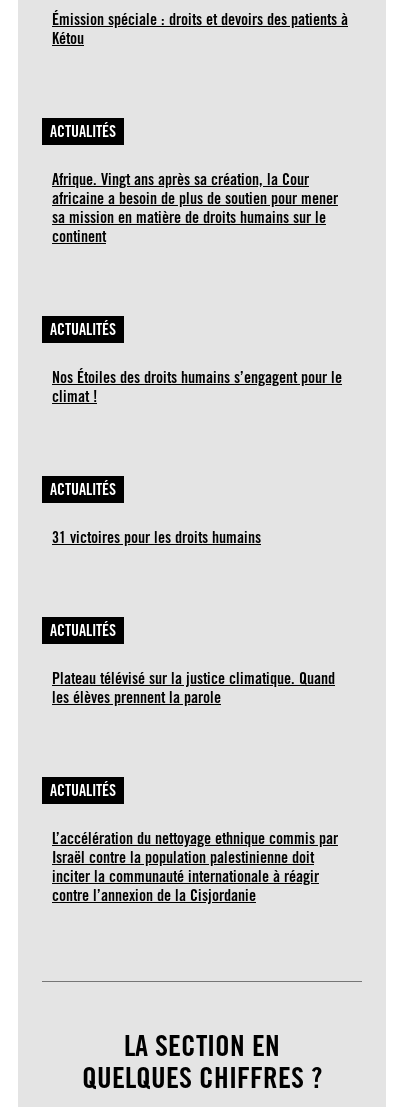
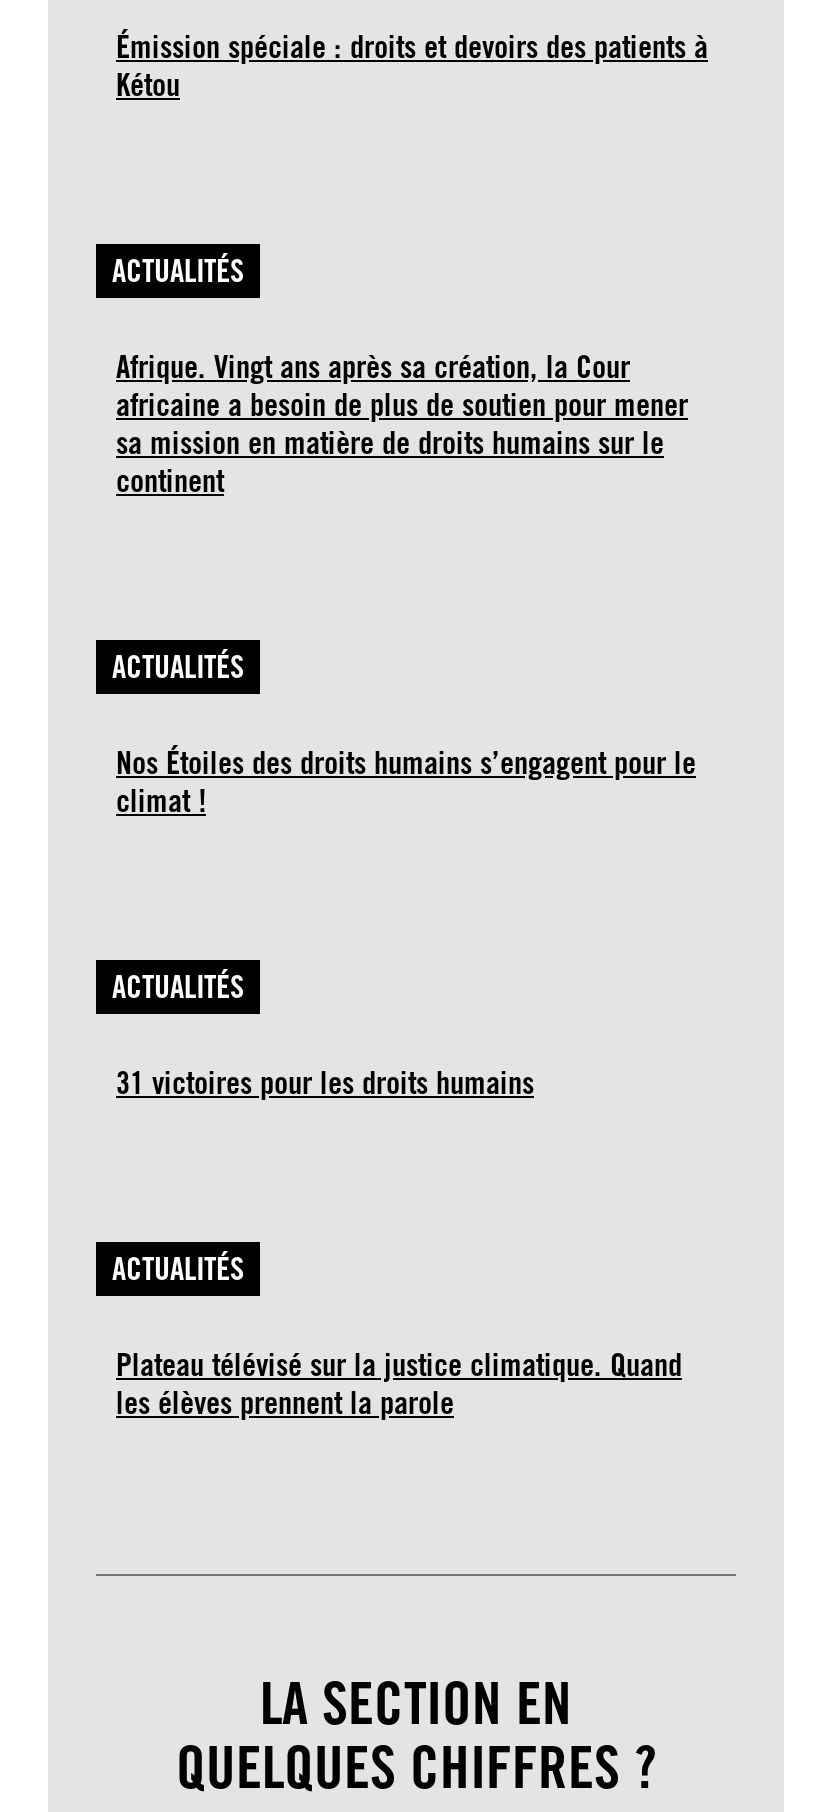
[50,781,338,905] ACTUALITÉS | L’accélération du nettoyage ethnique commis par | Israël contre la population palestinienne doit | inciter la communauté internationale à réagir | contre l’annexion de la Cisjordanie -> none

